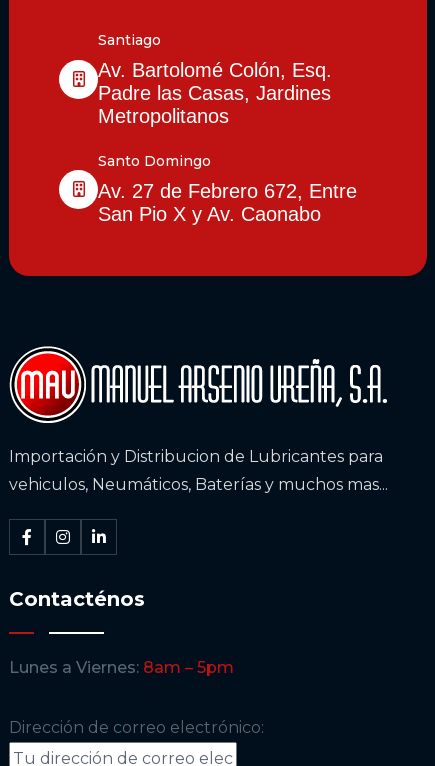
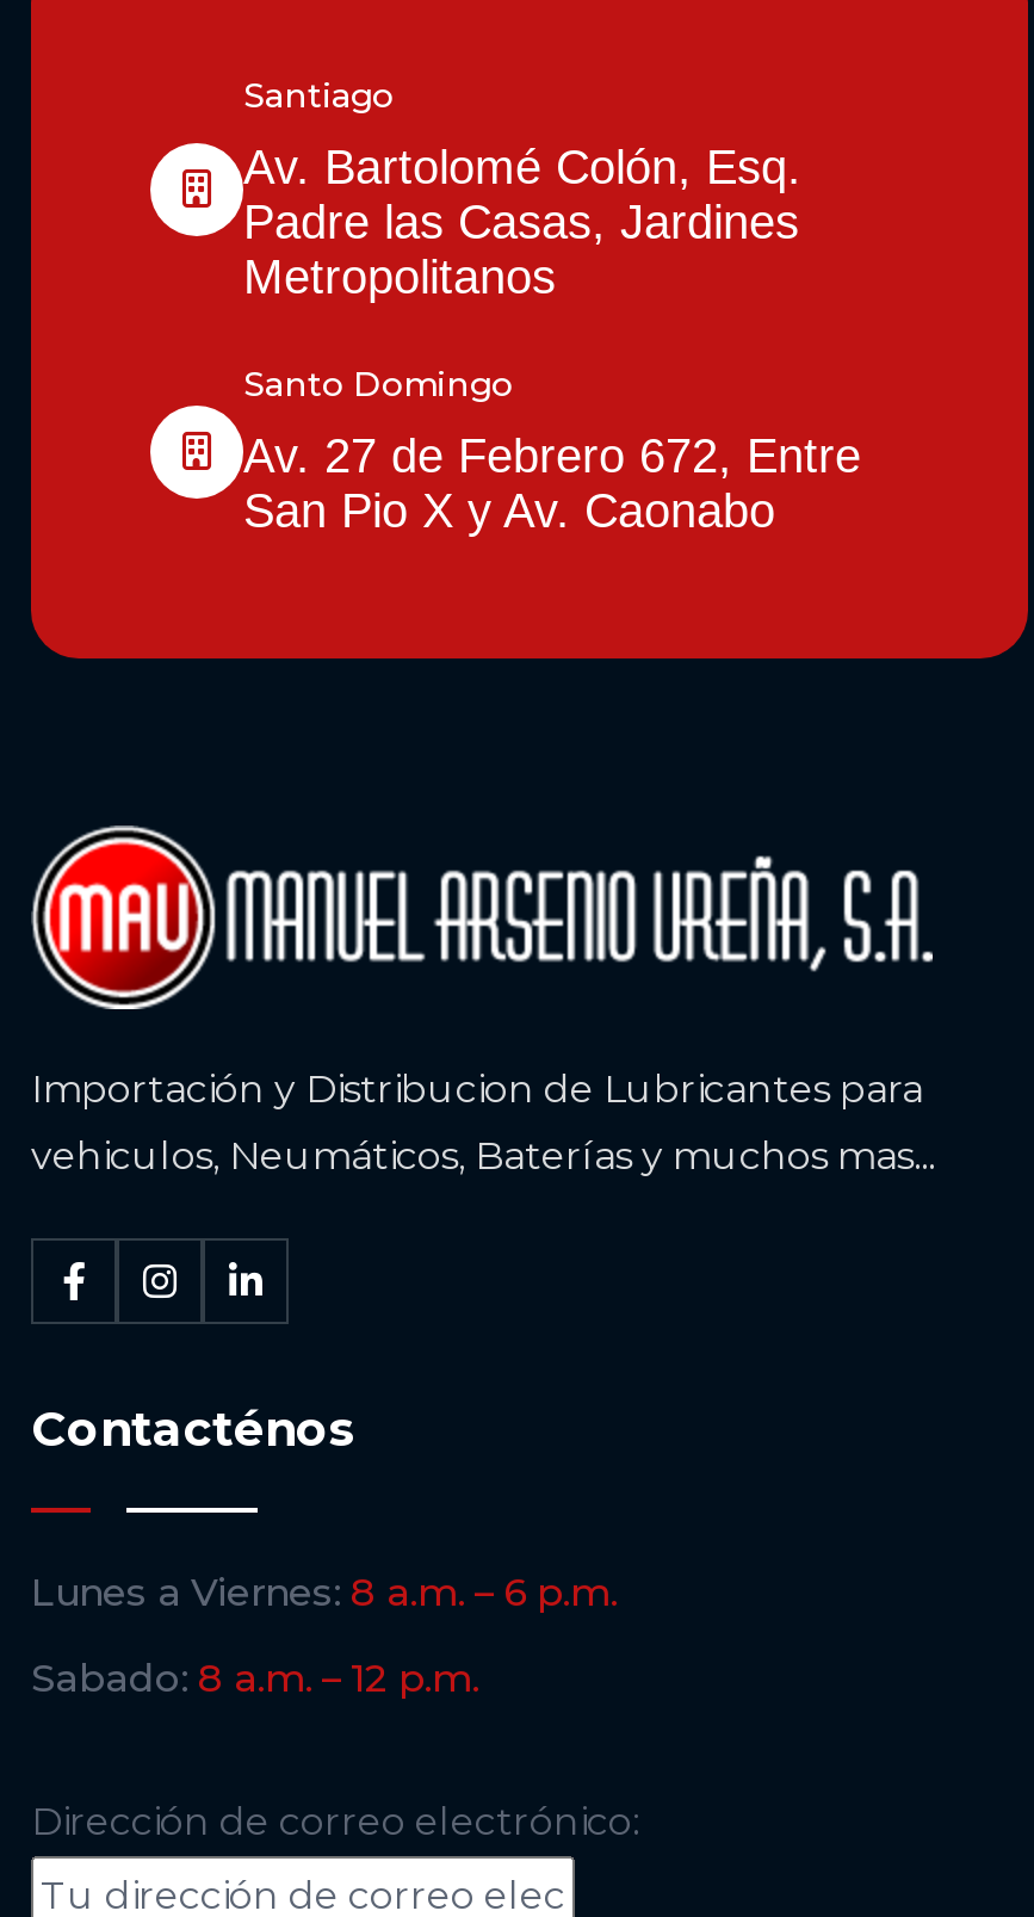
[9,658,234,677] Lunes a Viernes: 8am – 5pm -> [31,1570,618,1701] Lunes a Viernes: 8 a.m. – 6 p.m. | Sabado: 8 a.m. – 12 p.m.

